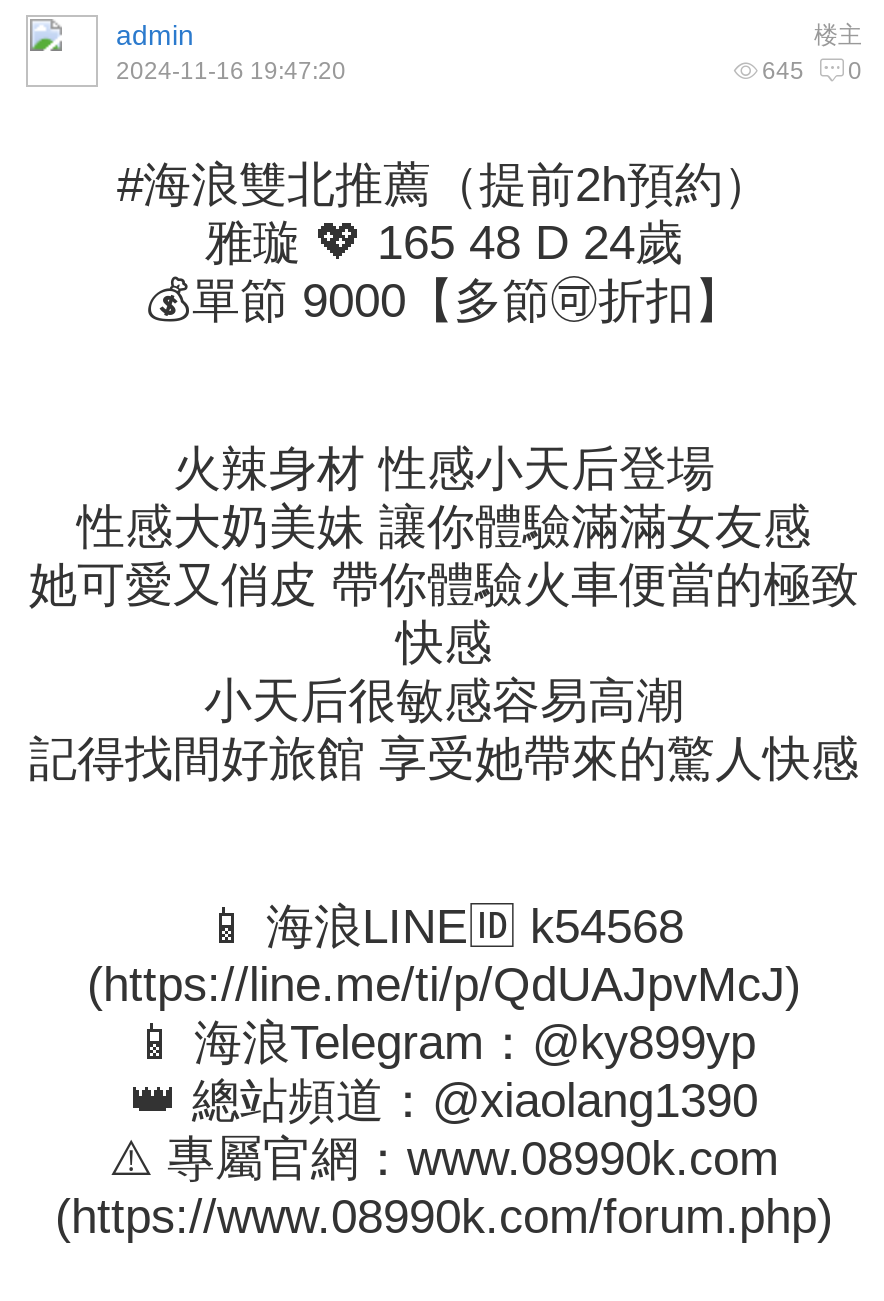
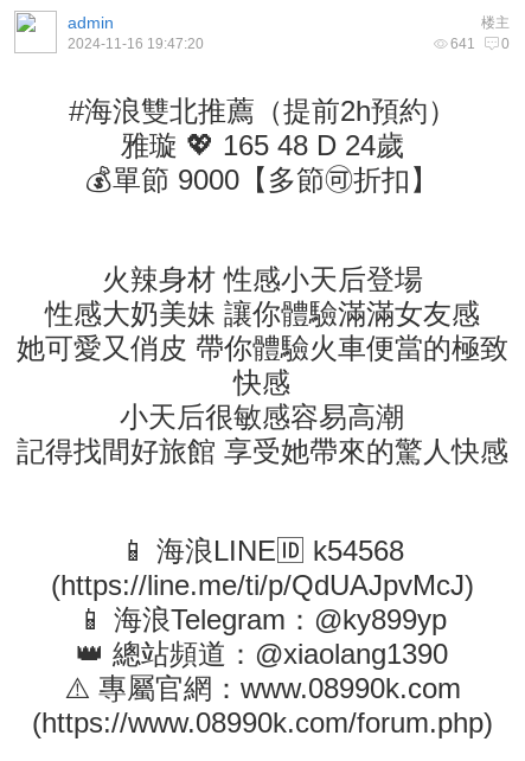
[762,57,862,85] 645 0 -> [450,36,510,52] 641 0

